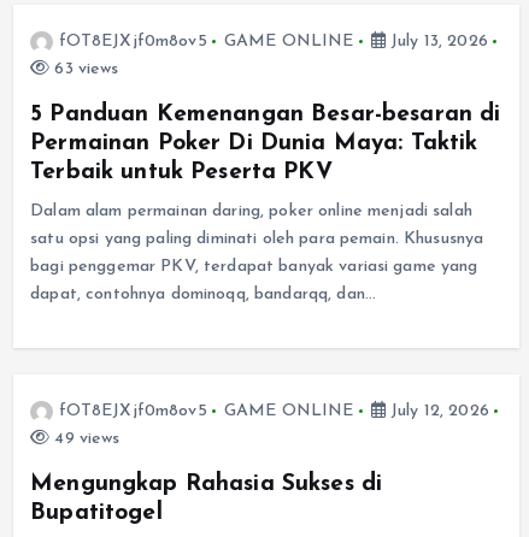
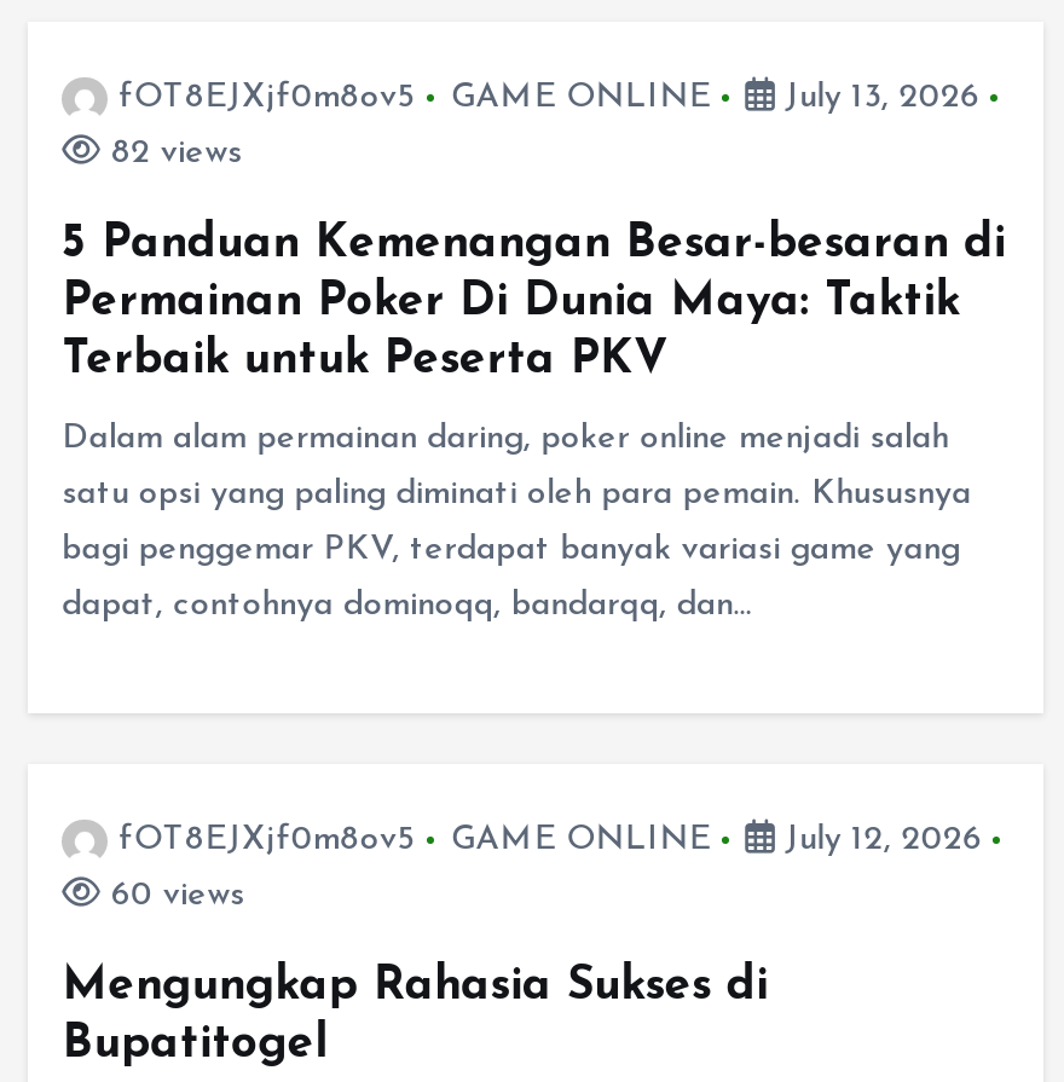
[50,60,119,78] 63 views -> [101,135,242,171] 82 views
[50,430,120,448] 49 views -> [101,877,244,914] 60 views

